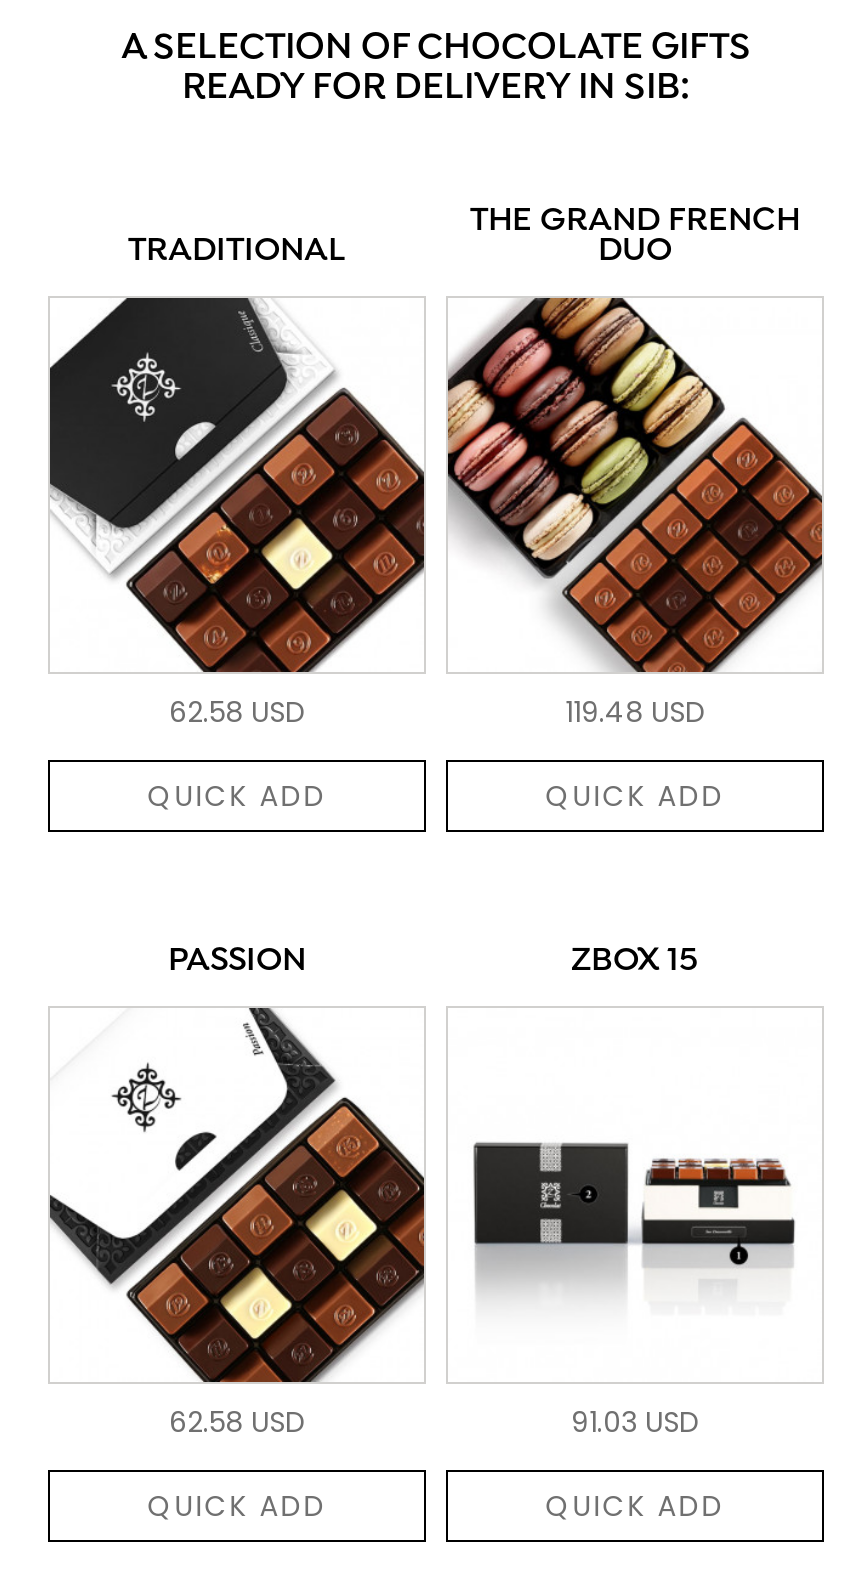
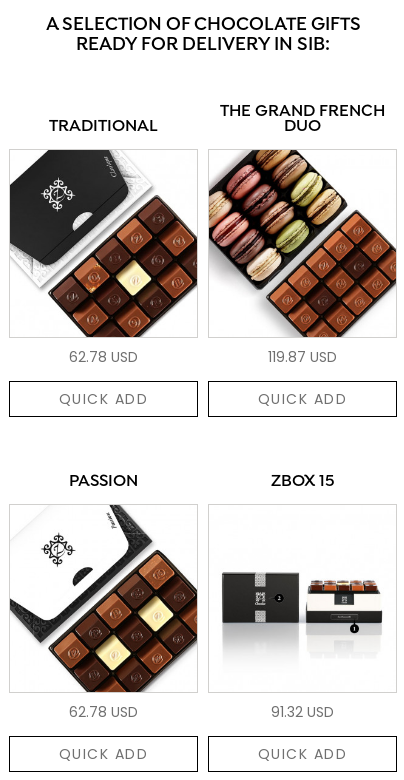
[169,691,305,731] 62.58 USD -> [69,347,138,367] 62.78 USD
[565,691,705,731] 119.48 USD -> [268,347,337,367] 119.87 USD
[169,1401,305,1441] 62.58 USD -> [69,702,138,722] 62.78 USD
[571,1401,699,1441] 91.03 USD -> [271,702,334,722] 91.32 USD

